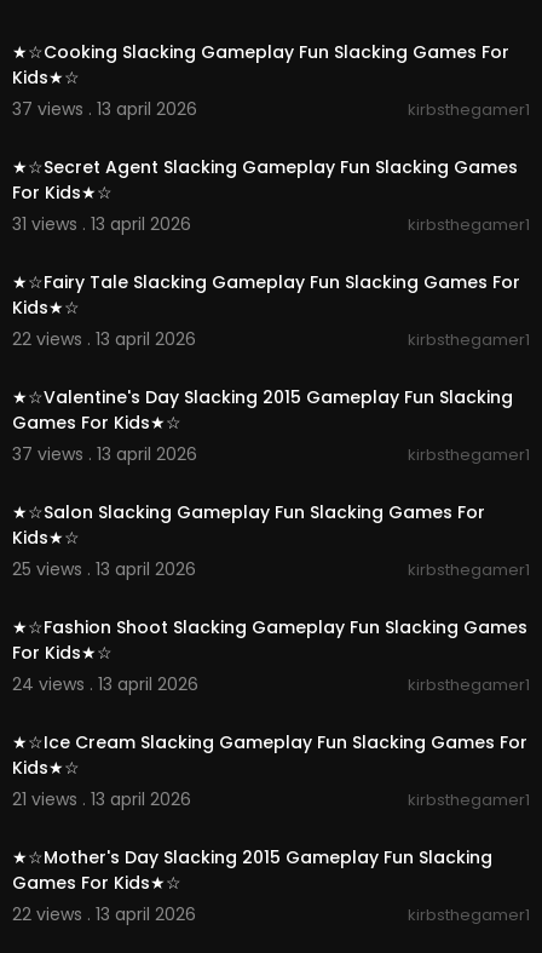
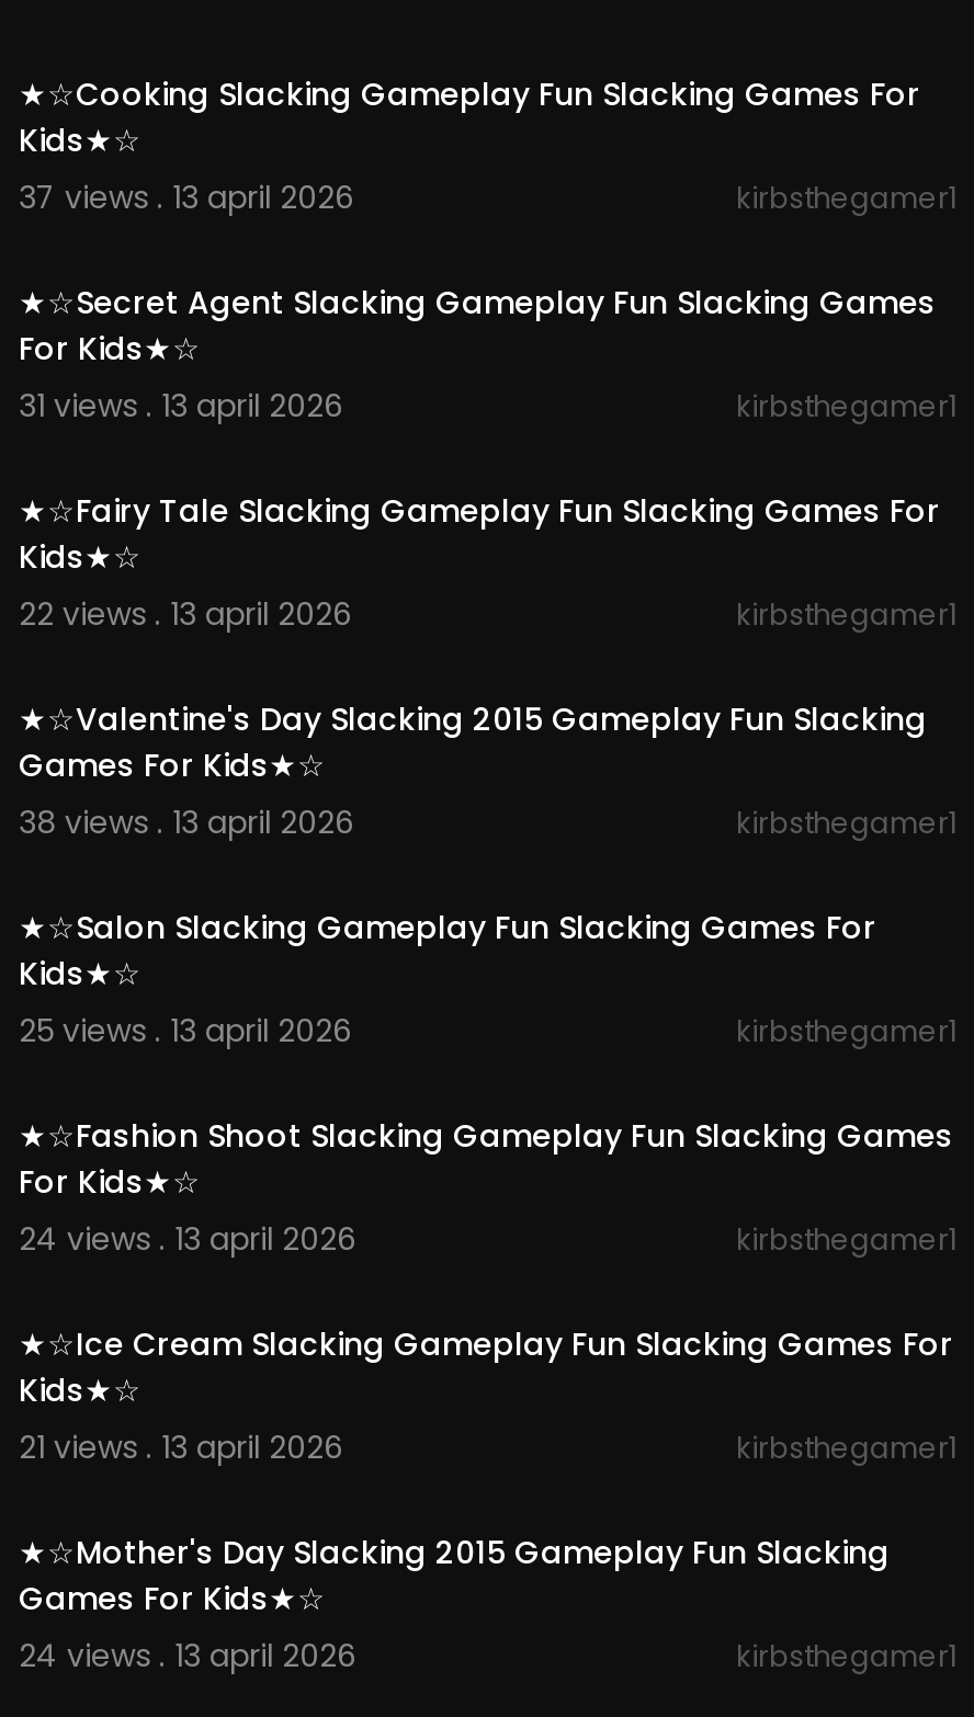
[12,442,197,466] 37 views . 13 april 2026 -> [19,800,354,844] 38 views . 13 april 2026
[12,902,196,926] 22 views . 13 april 2026 -> [19,1634,356,1678] 24 views . 13 april 2026

